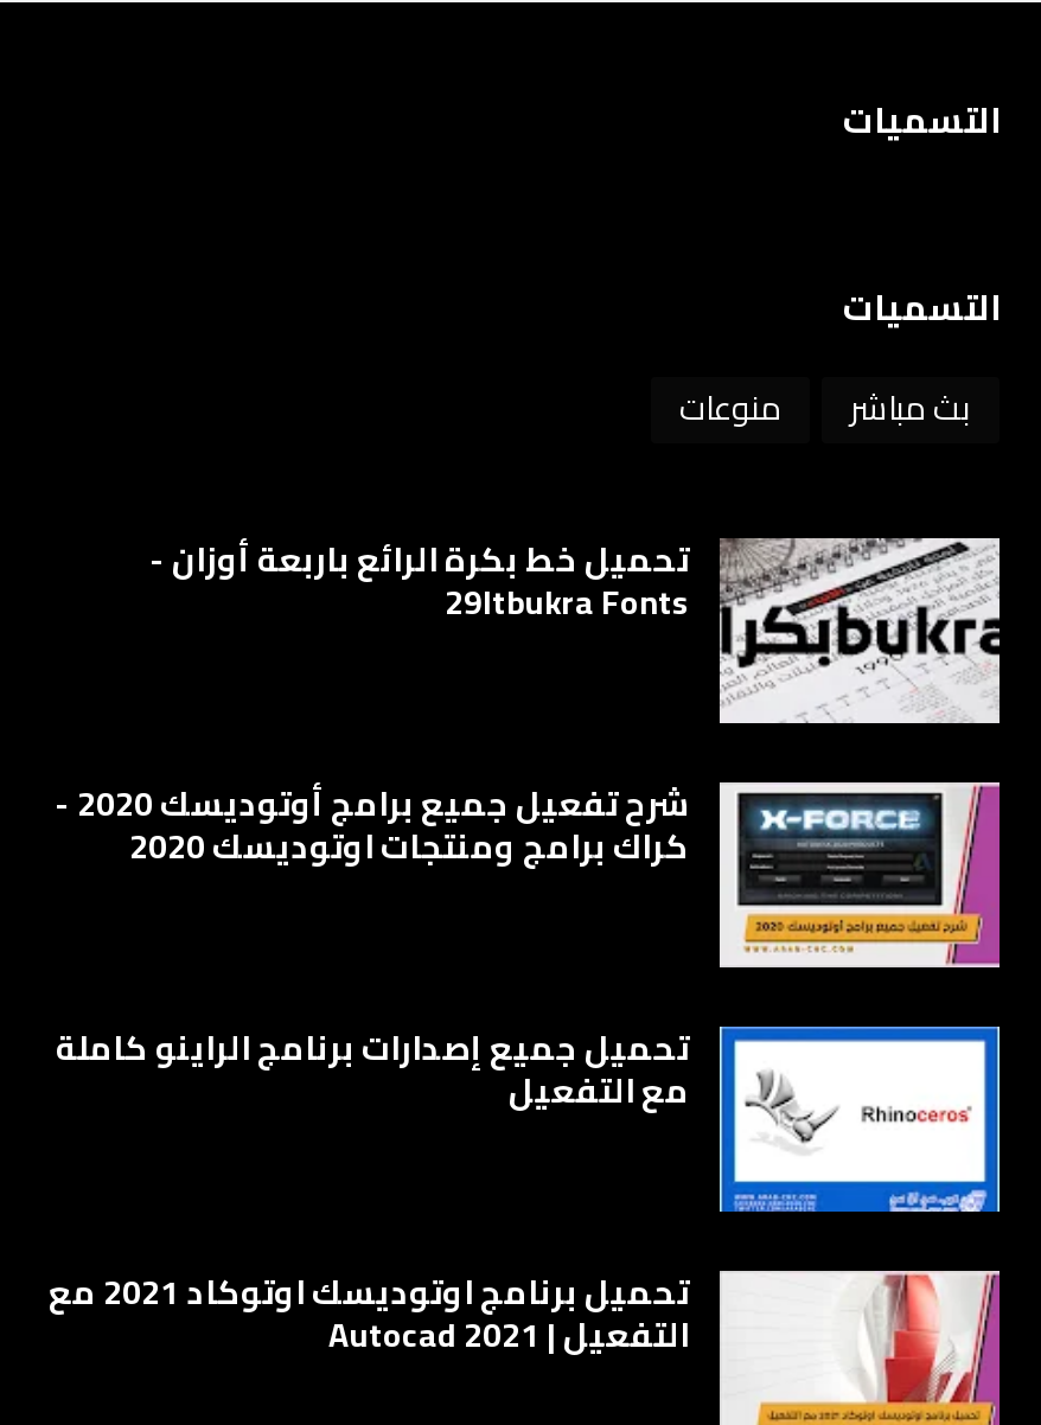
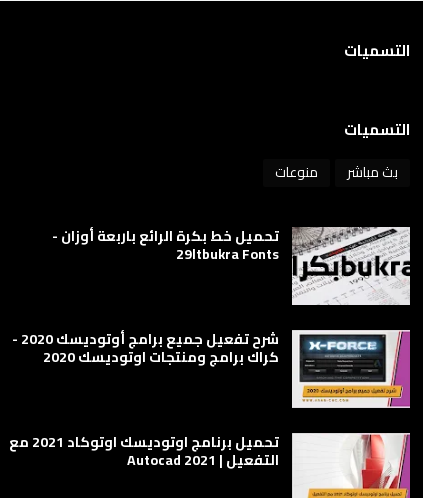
[56,1016,1002,1214] [image] | تحميل جميع إصدارات برنامج الراينو كاملة | مع التفعيل -> none

